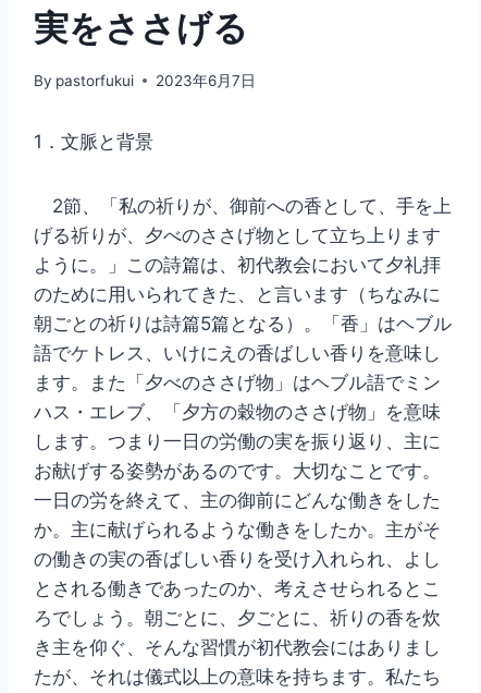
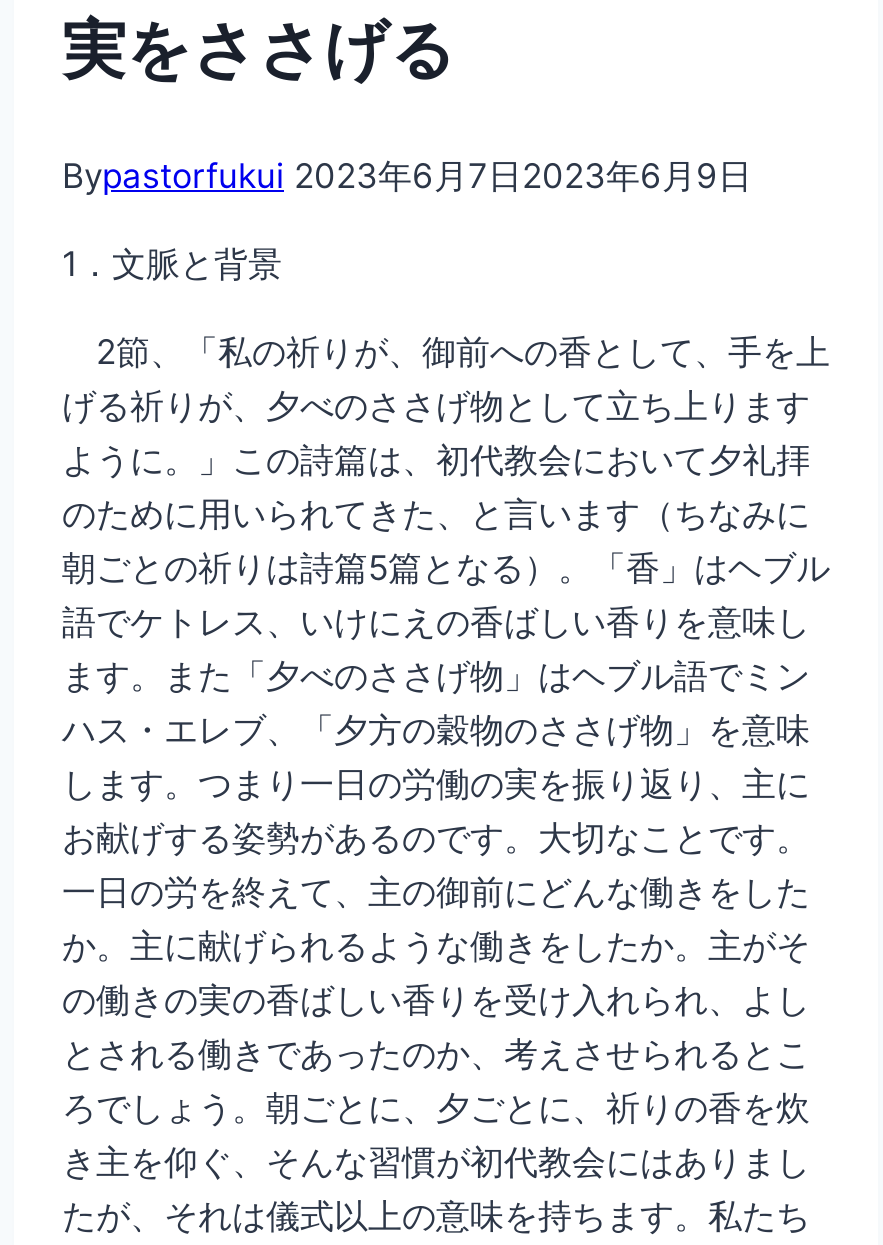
[34,71,256,89] By pastorfukui | 2023年6月7日 -> [62,156,752,196] Bypastorfukui 2023年6月7日2023年6月9日

